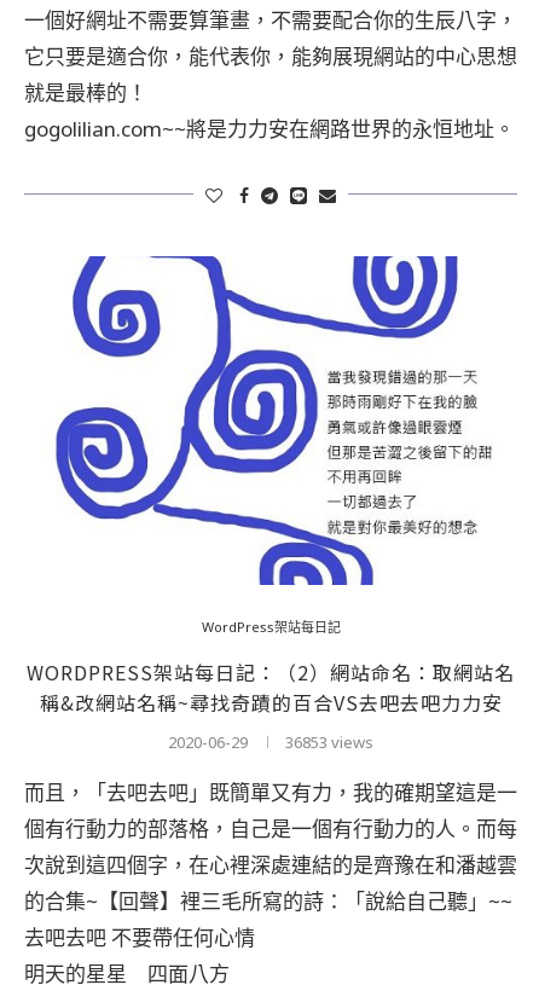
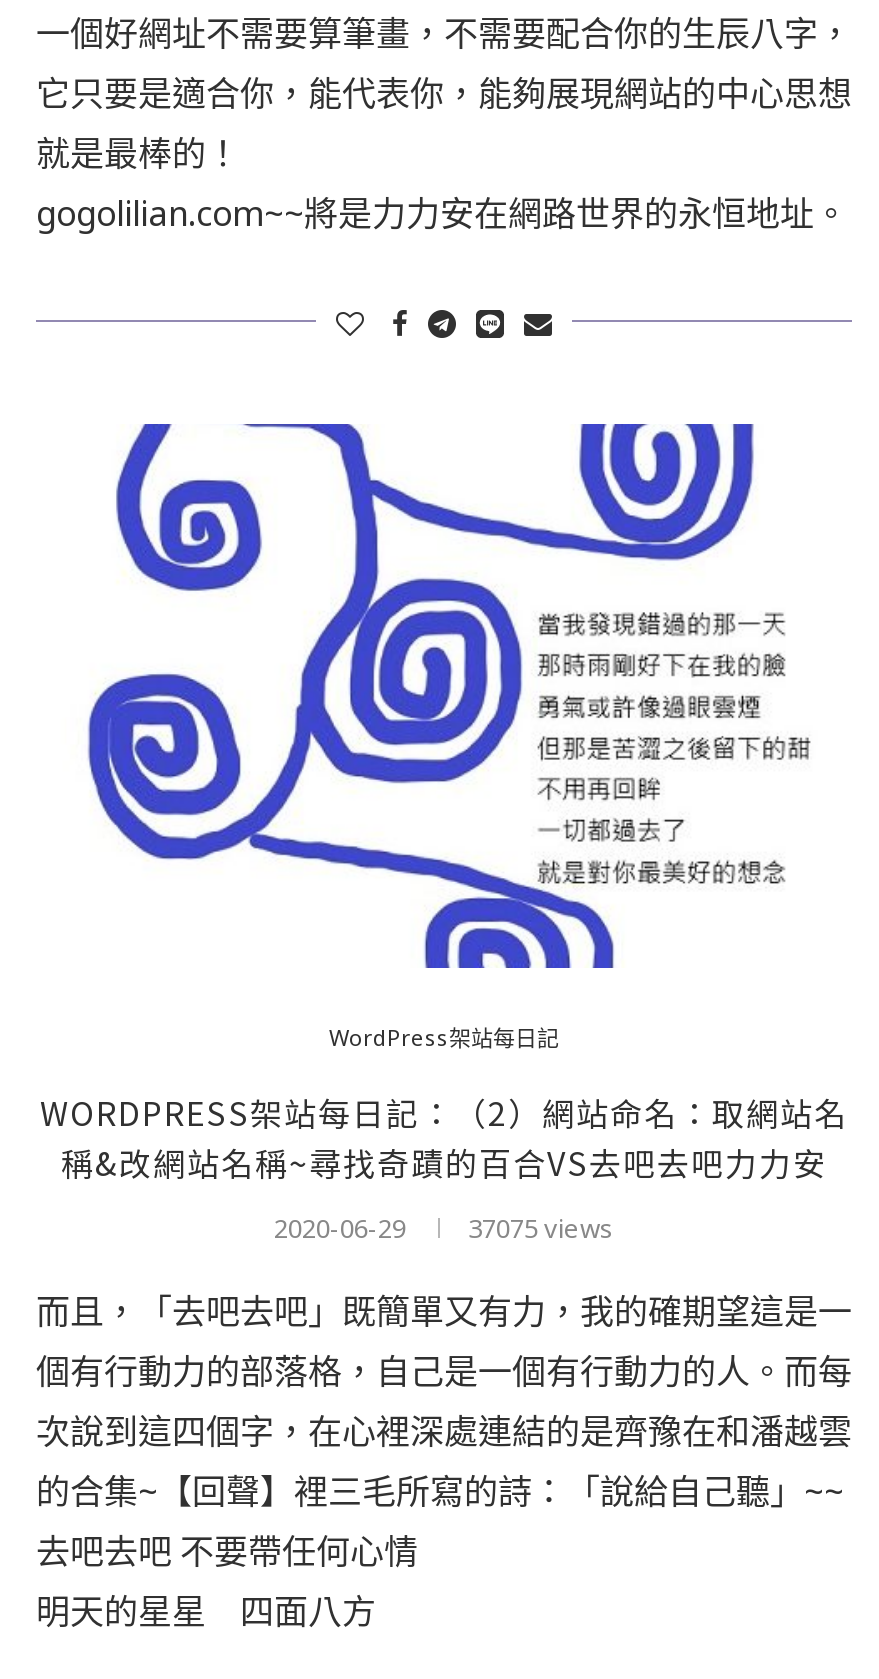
[168,731,373,753] 2020-06-29 36853 views -> [274,1210,614,1246] 2020-06-29 37075 views

